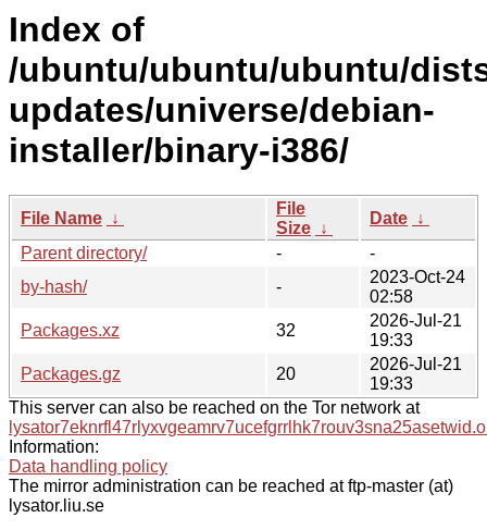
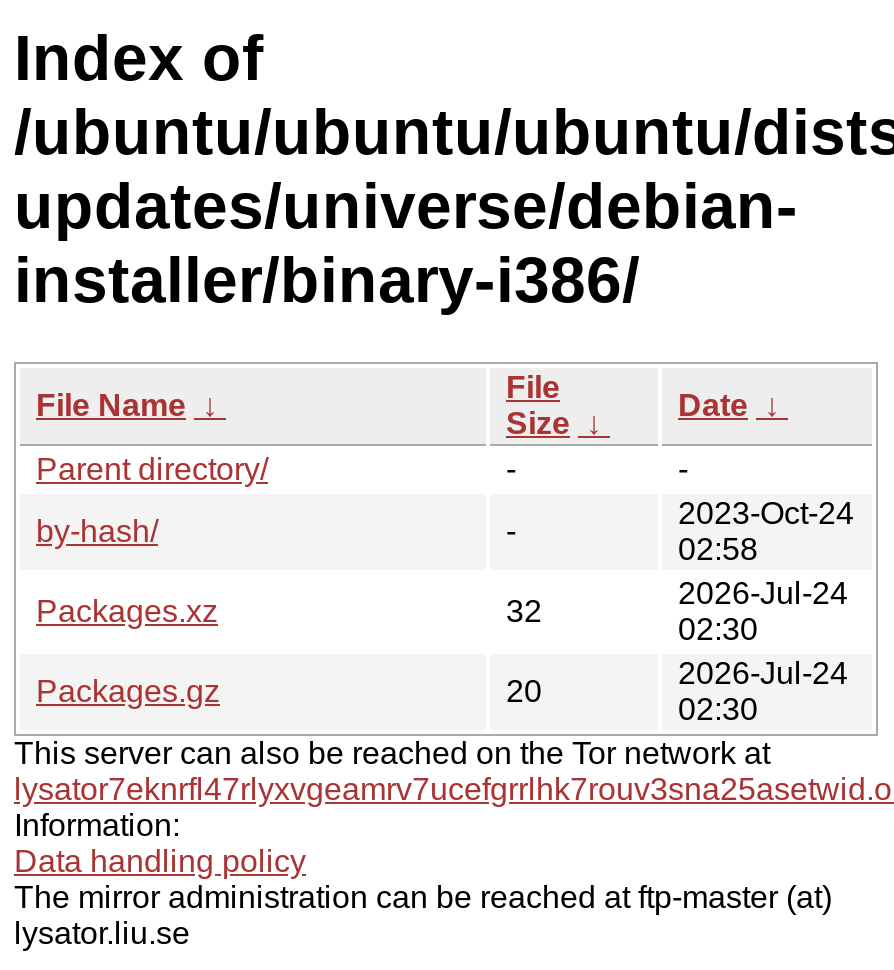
[370,311,462,349] 2026-Jul-21 | 19:33 -> [678,576,848,646] 2026-Jul-24 | 02:30
[370,355,462,393] 2026-Jul-21 | 19:33 -> [678,656,848,726] 2026-Jul-24 | 02:30

